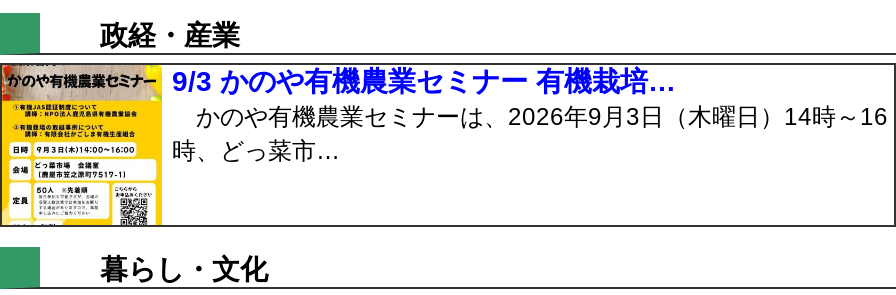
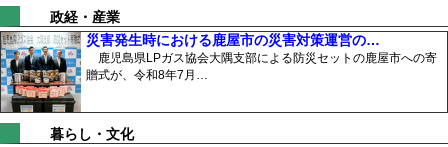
[6,63,888,227] [image] | 9/3 かのや有機農業セミナー 有機栽培… | かのや有機農業セミナーは、2026年9月3日（木曜日）14時～16 | 時、どっ菜市… -> [3,31,437,113] [image] | 災害発生時における鹿屋市の災害対策運営の… | 鹿児島県LPガス協会大隅支部による防災セットの鹿屋市への寄 | 贈式が、令和8年7月…

